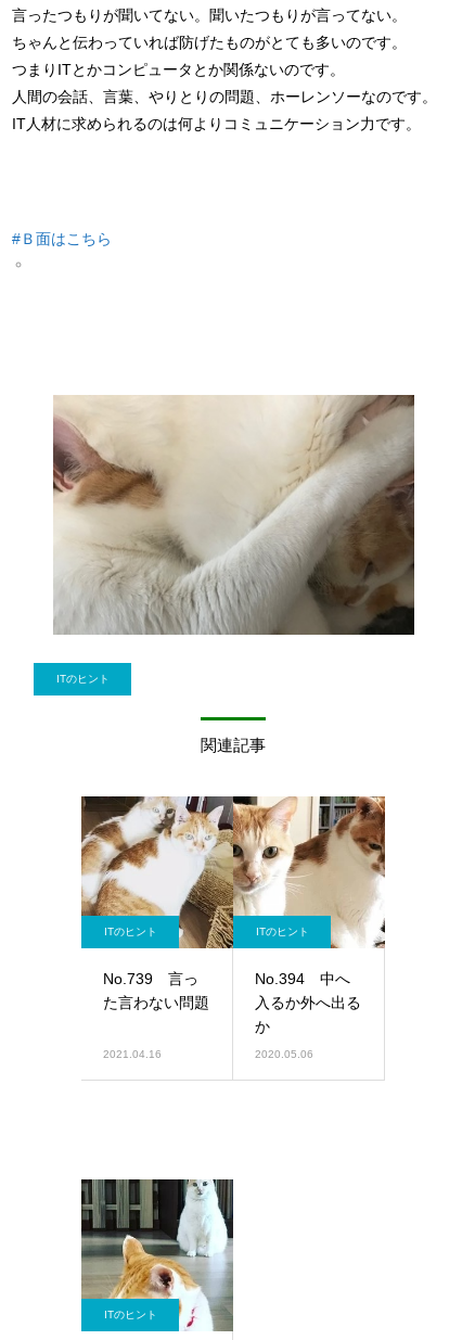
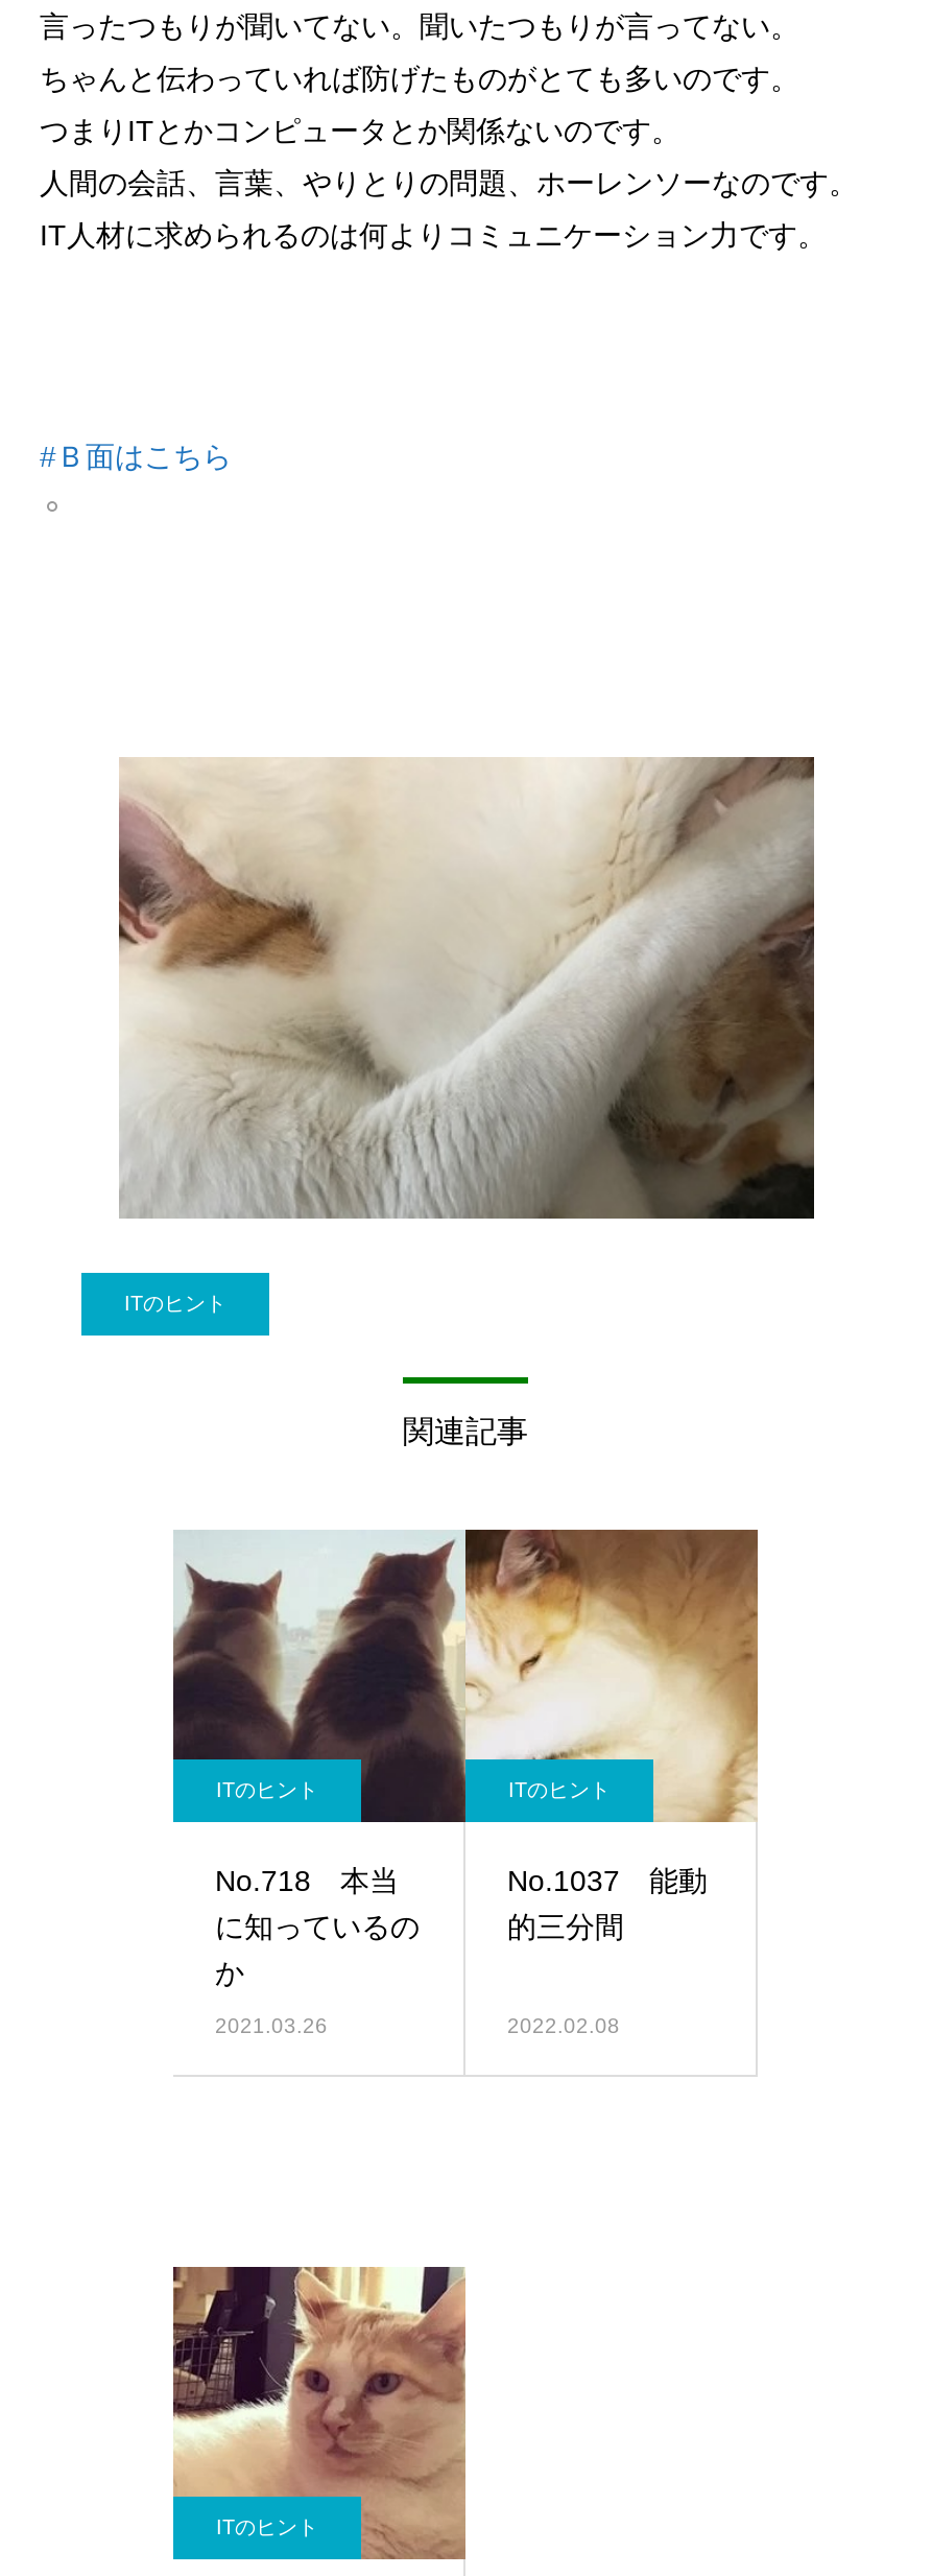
[80,795,386,1011] [image] | No.739 言っ | た言わない問題 -> [171,1528,760,1989] [image] | No.718 本当 | に知っているの | か
[255,970,361,1035] No.394 中へ | 入るか外へ出る | か -> [507,1864,708,1943] No.1037 能動 | 的三分間
[103,1048,162,1060] 2021.04.16 -> [215,2014,328,2037] 2021.03.26
[255,1048,313,1060] 2020.05.06 -> [507,2014,620,2037] 2022.02.08
[80,1178,234,1331] [image] -> [171,2265,468,2561] [image]

